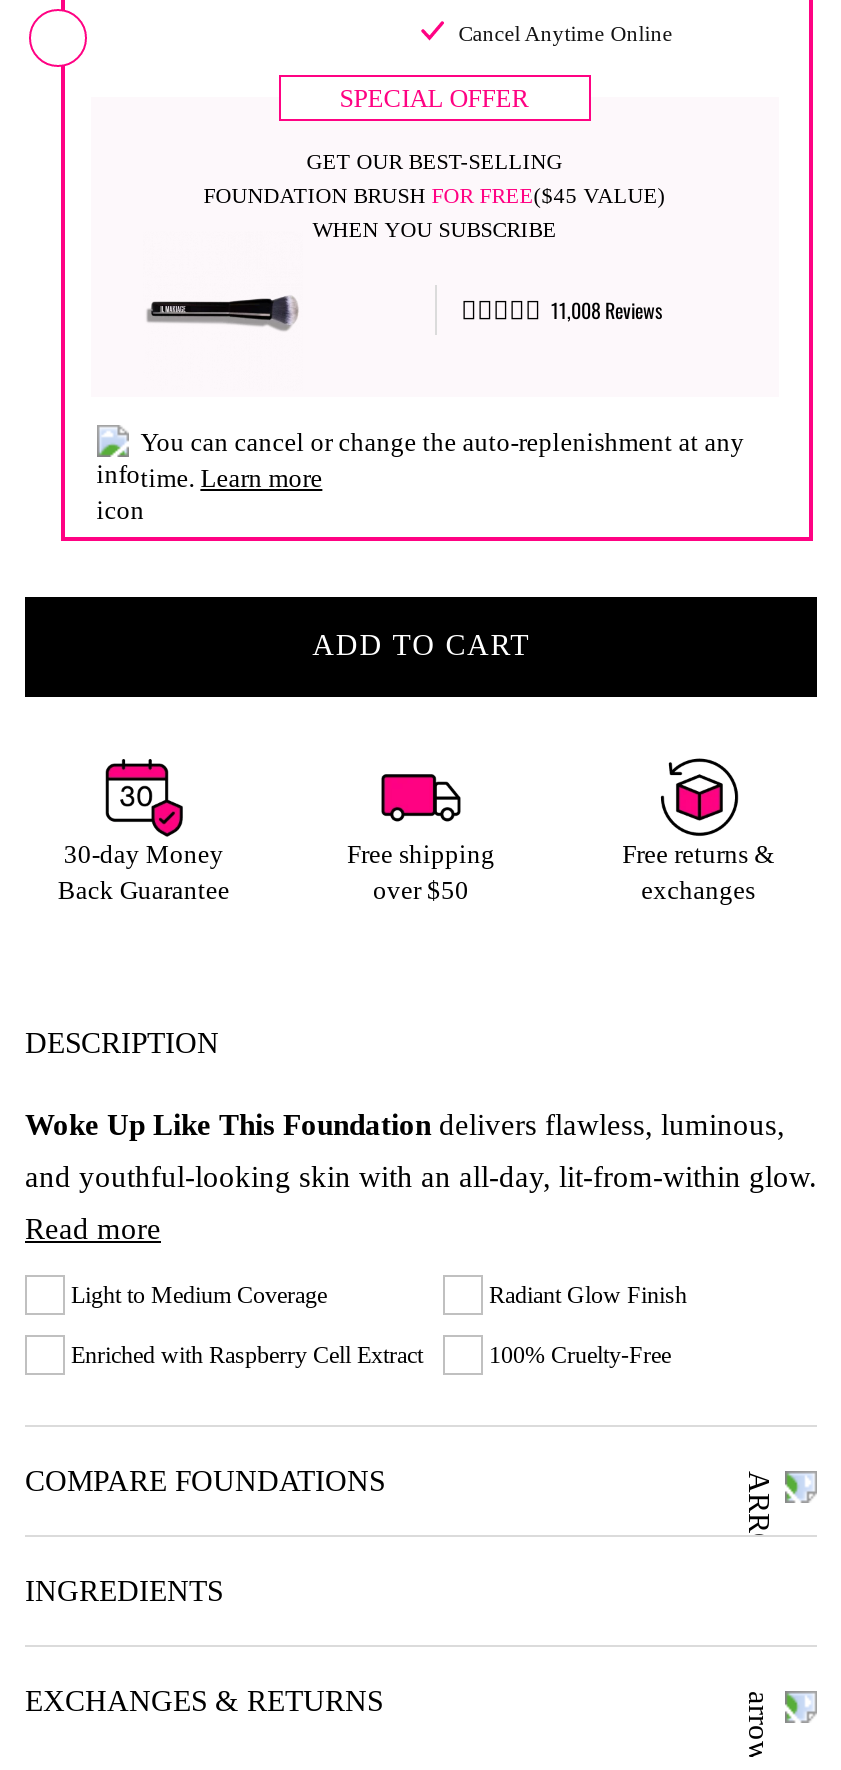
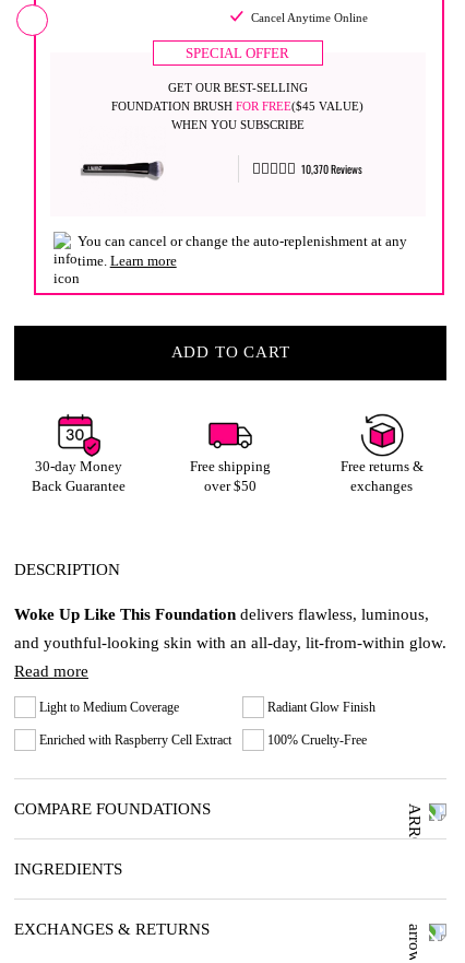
[551,295,663,325] 11,008 Reviews -> [301,160,362,177] 10,370 Reviews

